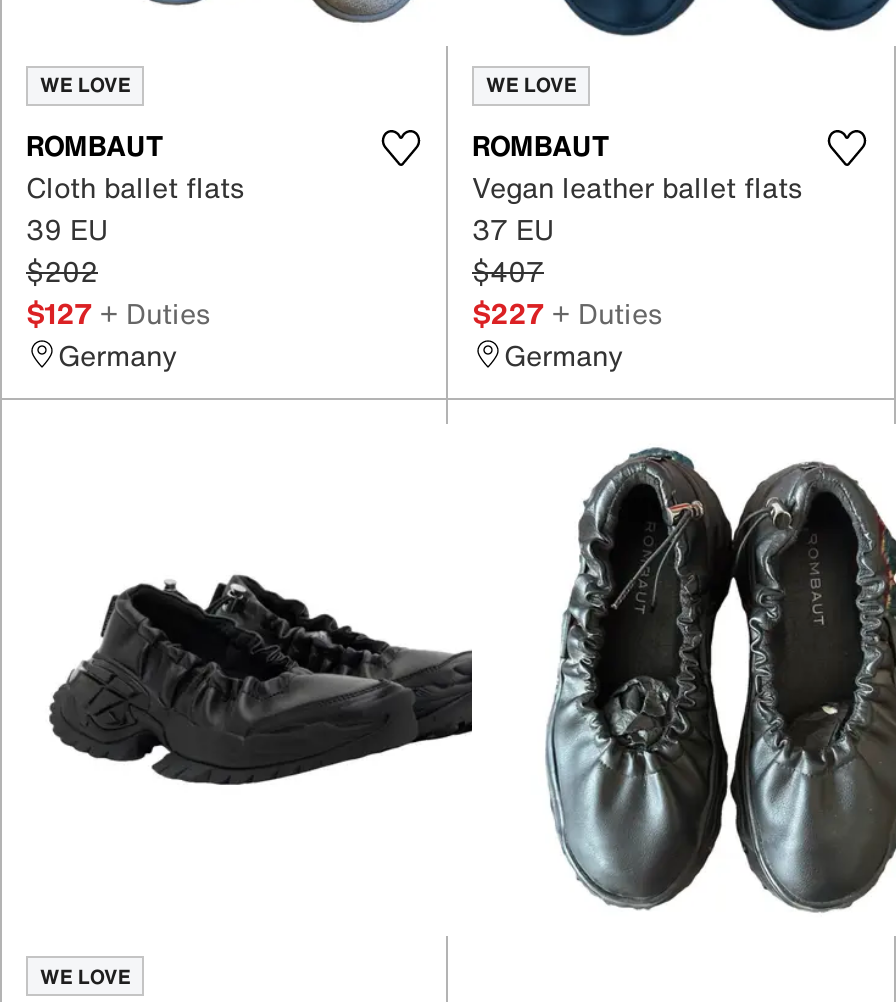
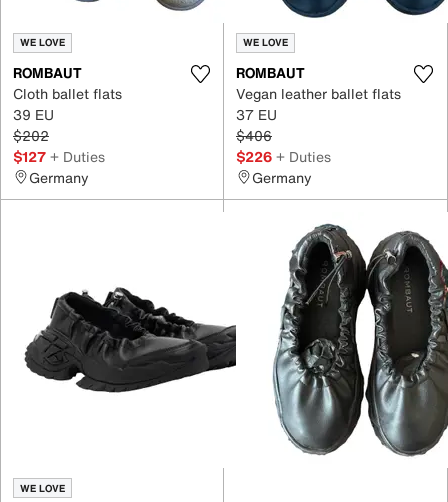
[472,249,544,291] $407 -> [236,124,272,145] $406
[472,291,662,333] $227 + Duties -> [236,145,331,166] $226 + Duties

